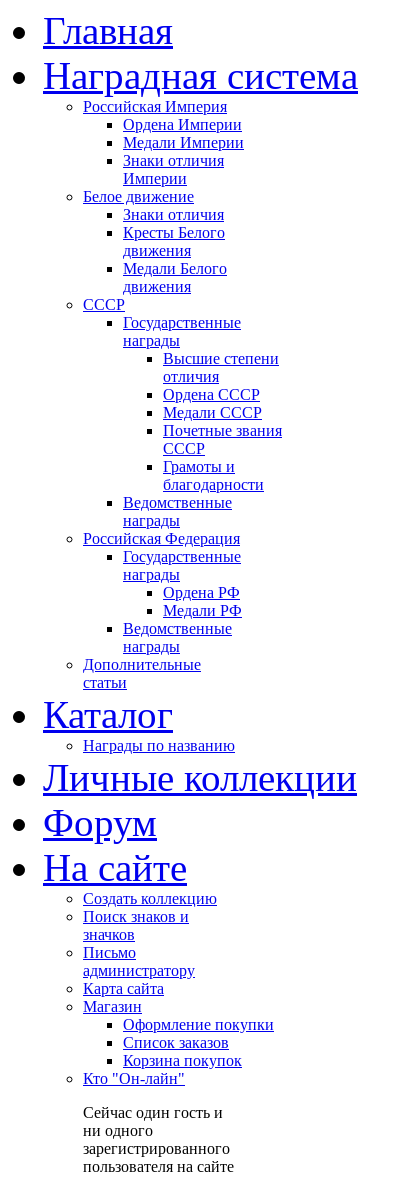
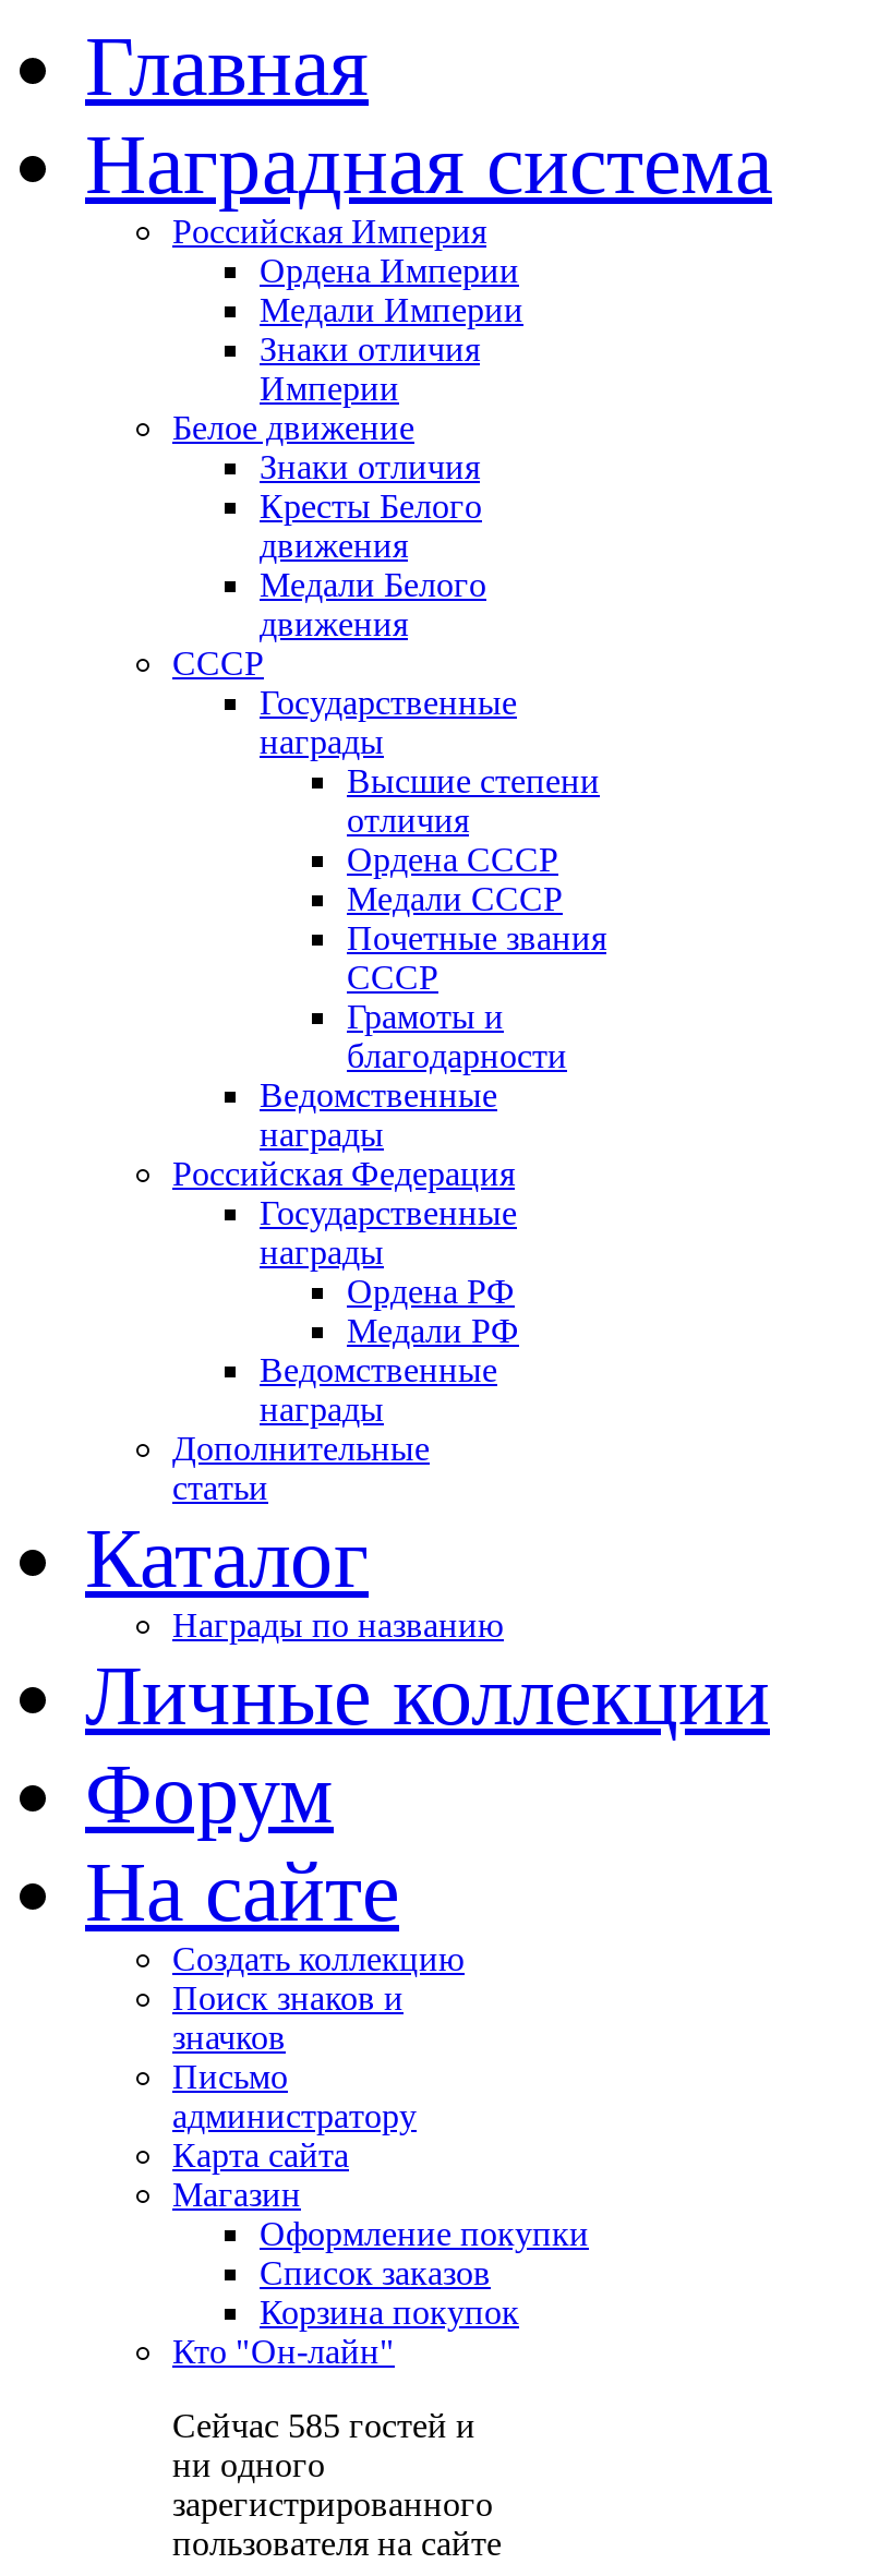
[83,1104,223,1121] Сейчас один гость и -> [172,2407,475,2444] Сейчас 585 гостей и

